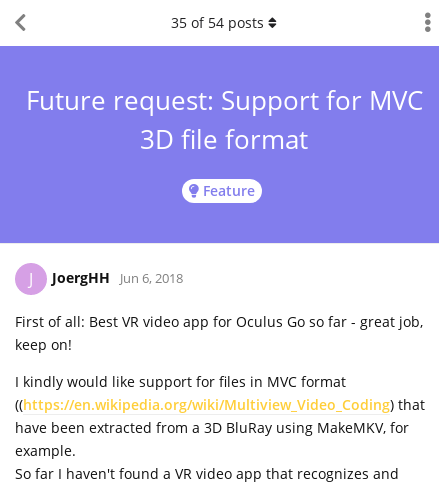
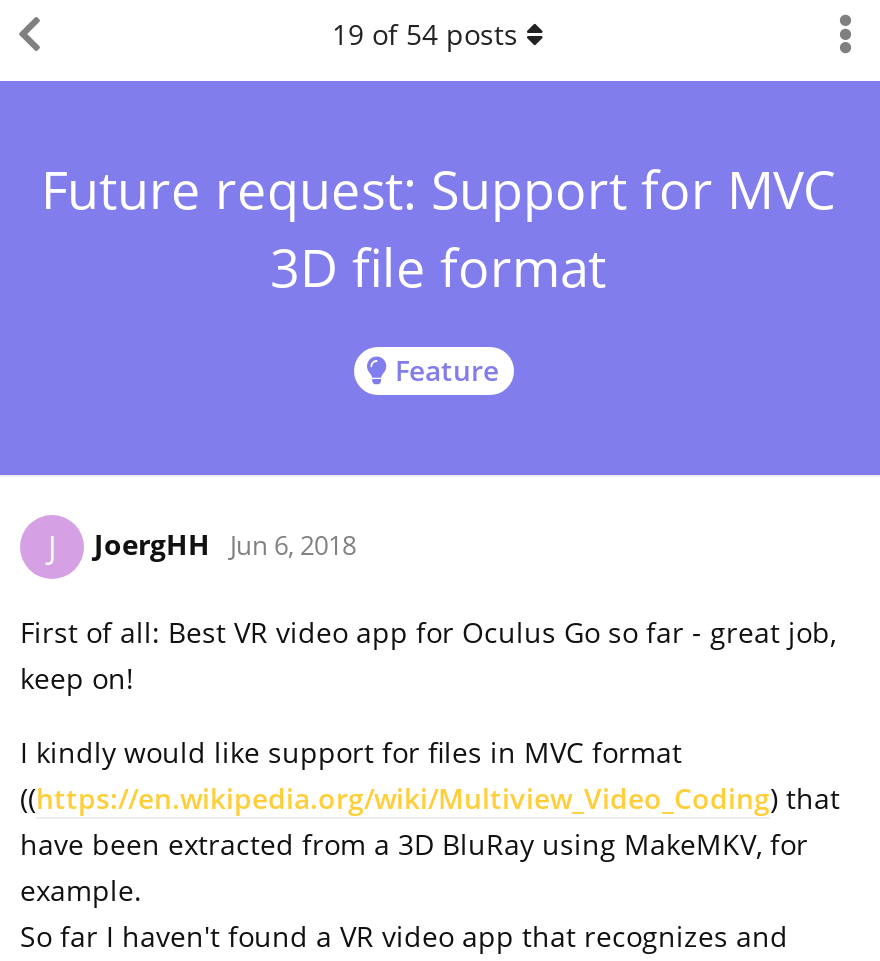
[171,13,264,32] 35 of 54 posts -> [332,15,518,53] 19 of 54 posts

